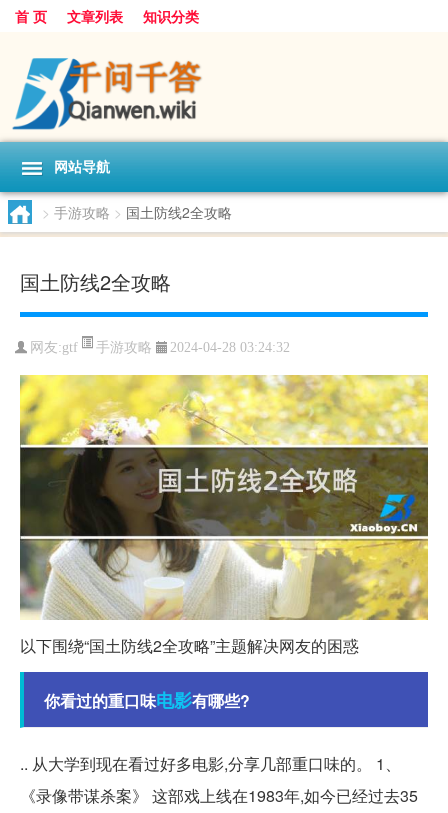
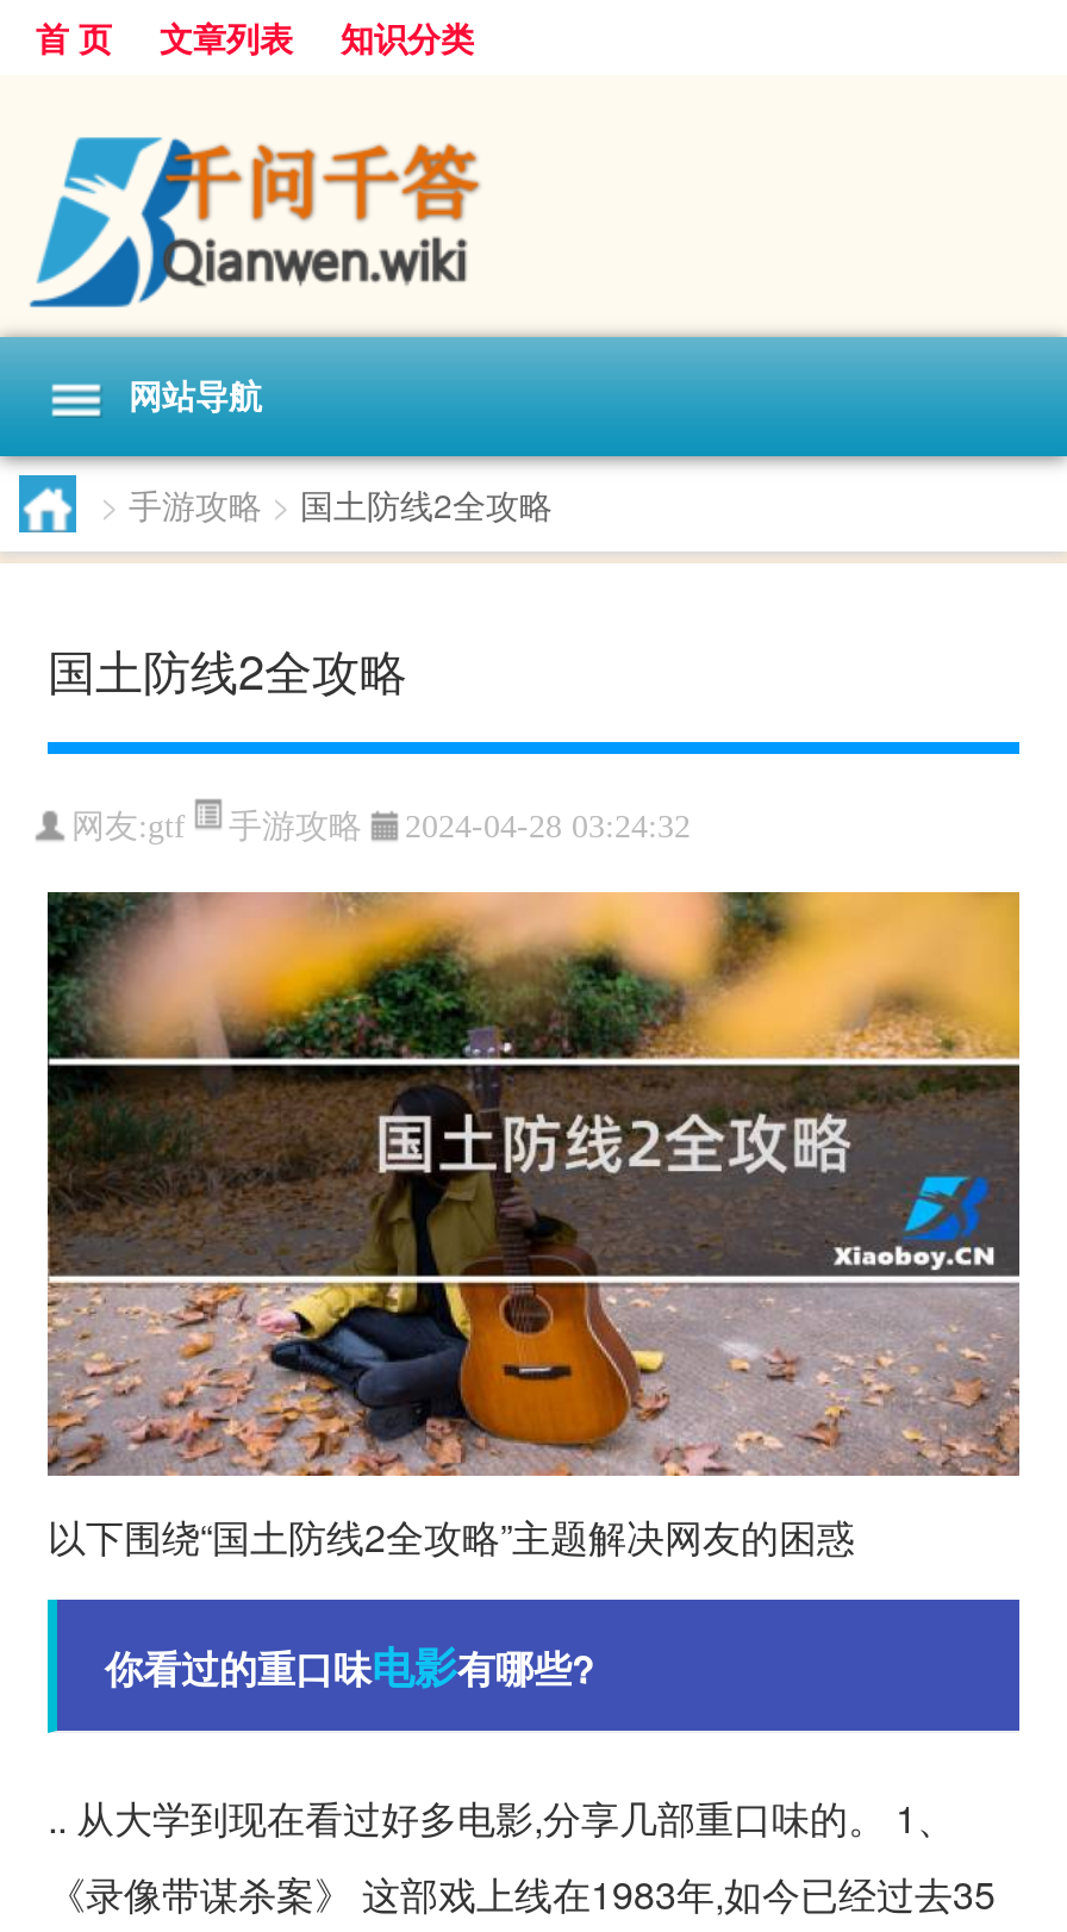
[19,374,429,621] [image] -> [45,890,1022,1478] [image]

